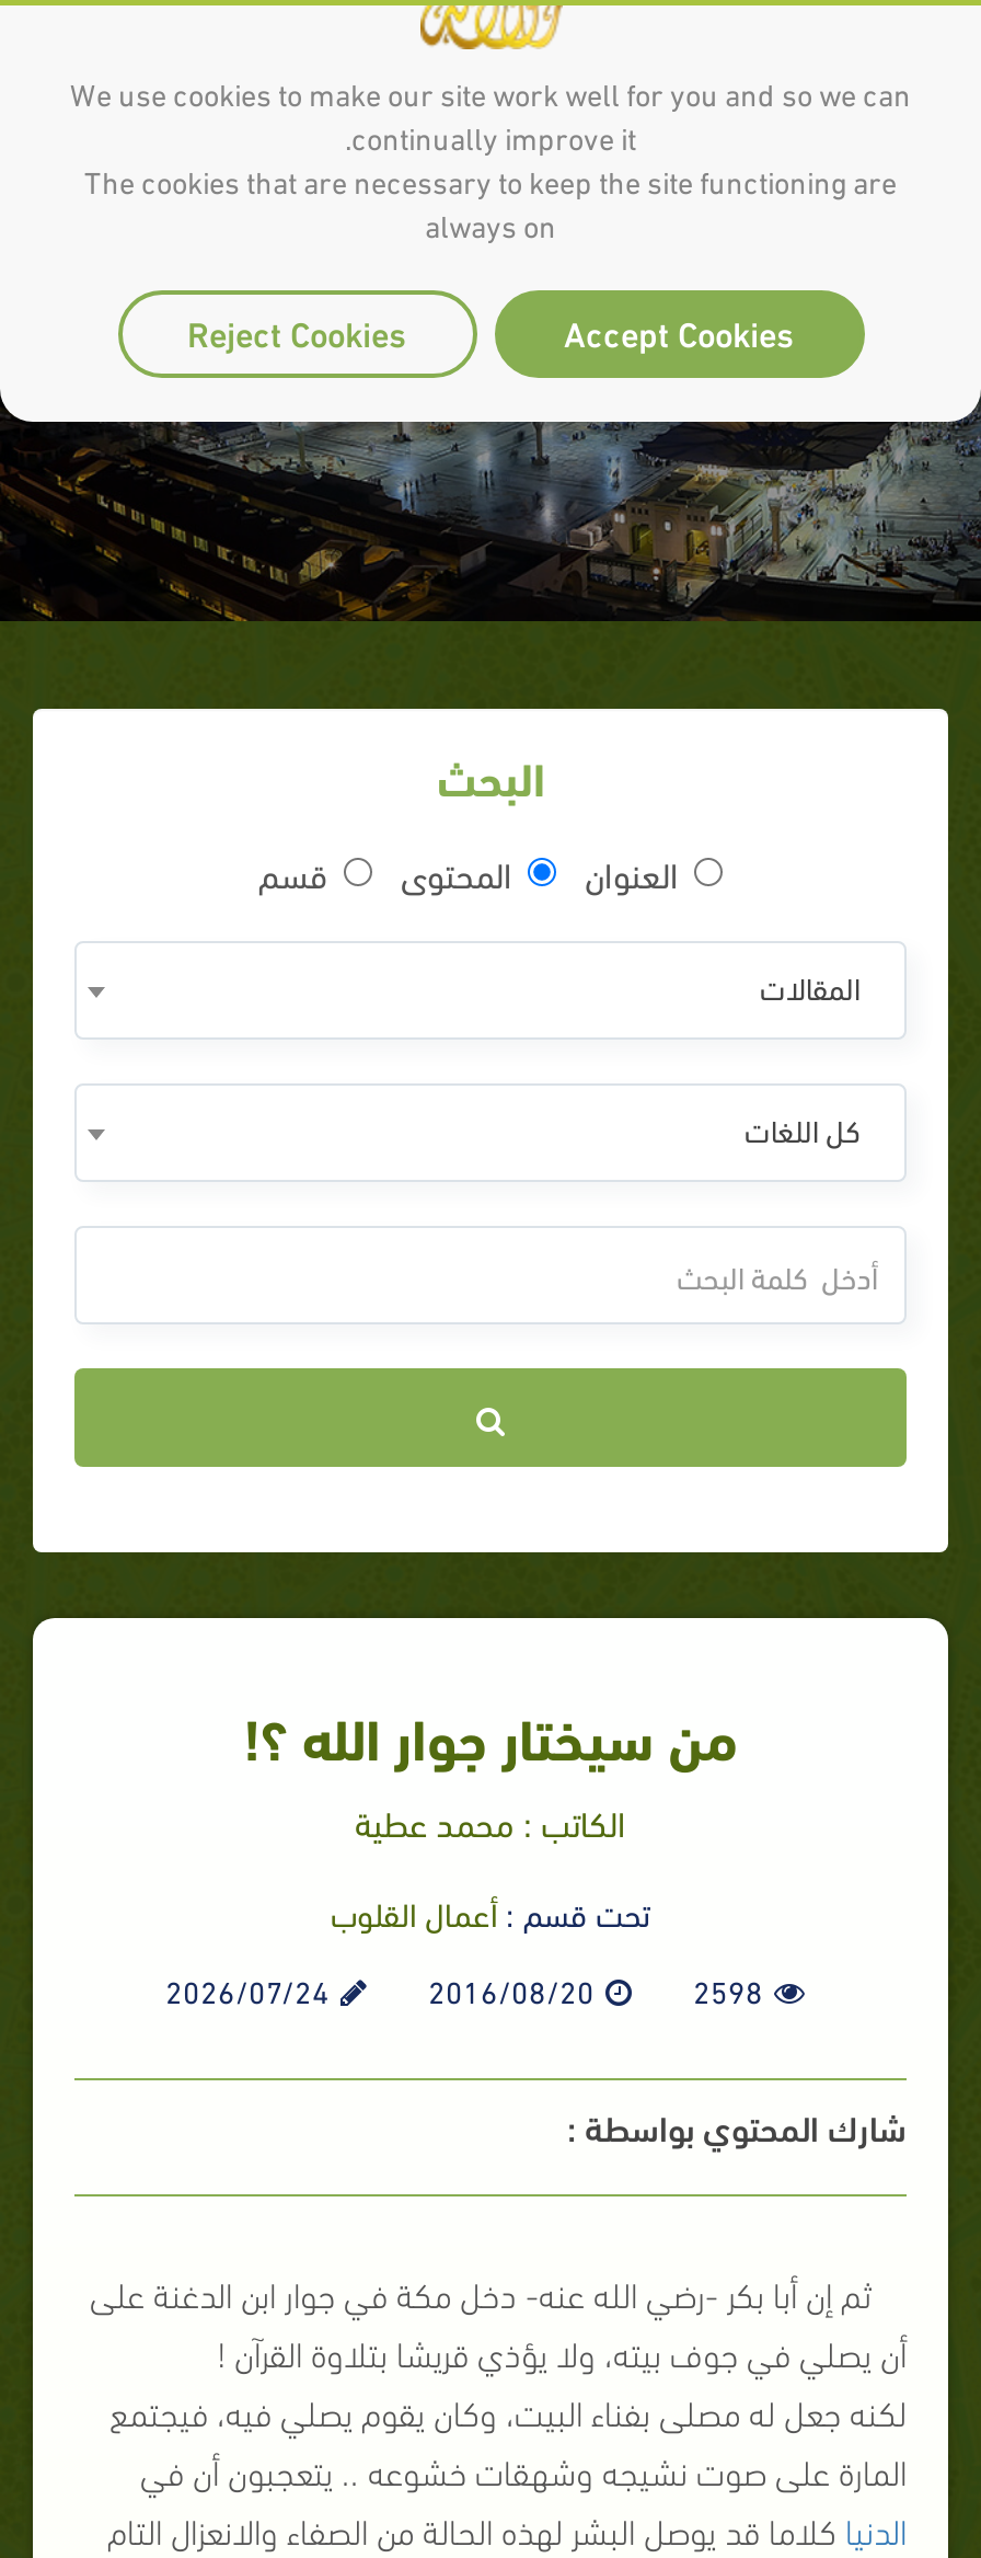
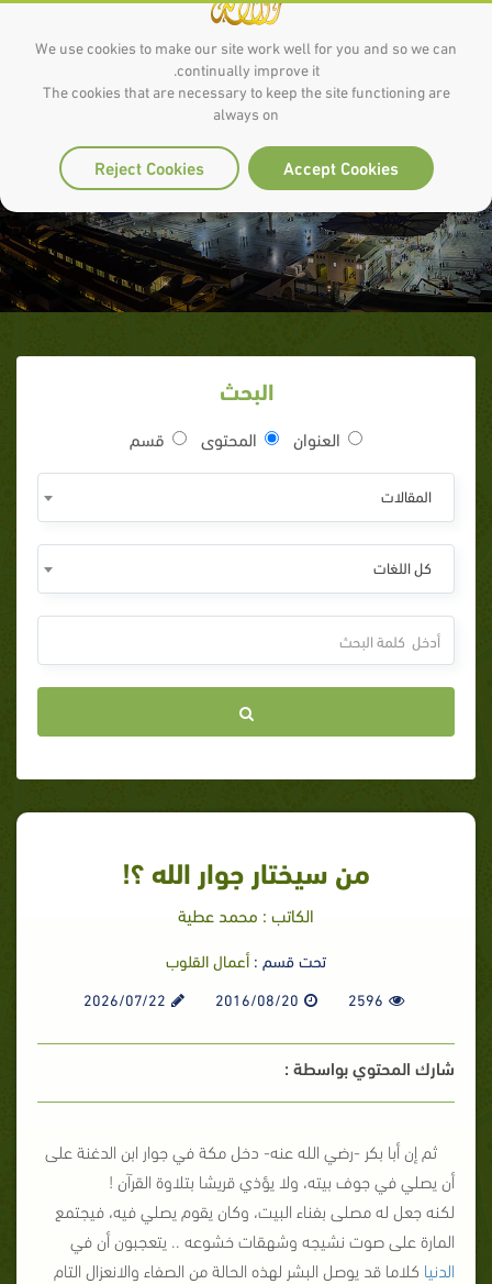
[165,1966,330,2012] 2026/07/24 -> [83,987,165,1010] 2026/07/22
[693,1966,763,2012] 2598 -> [348,987,383,1010] 2596

